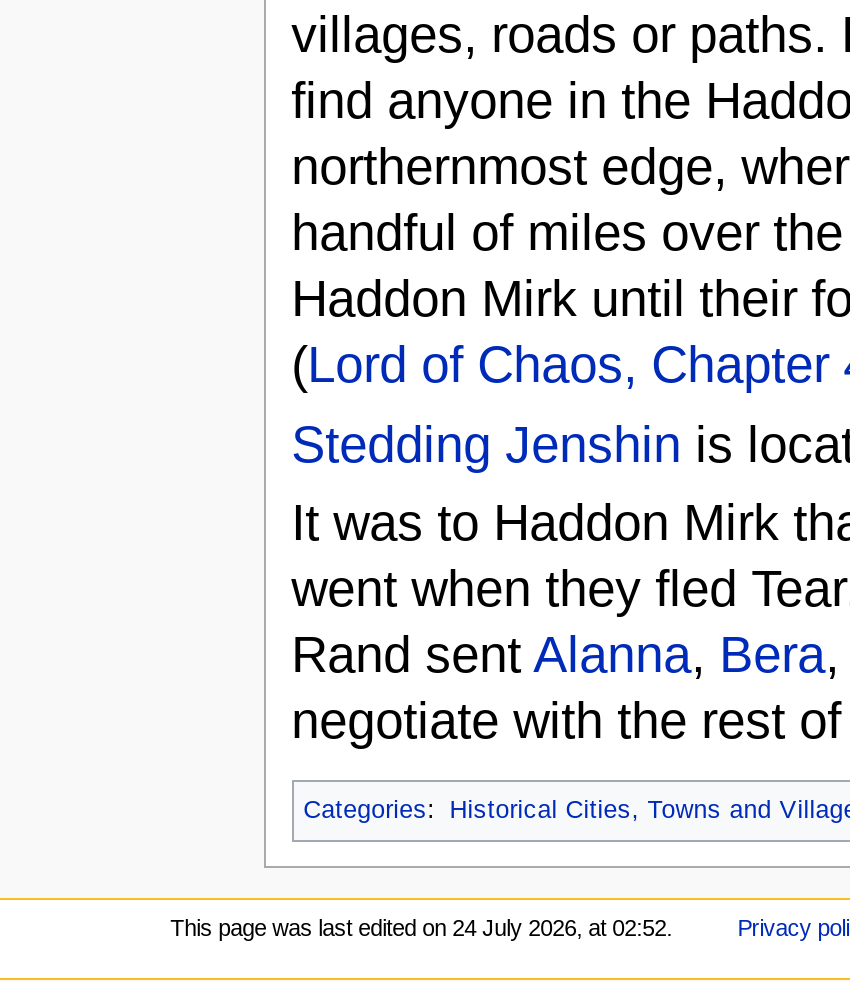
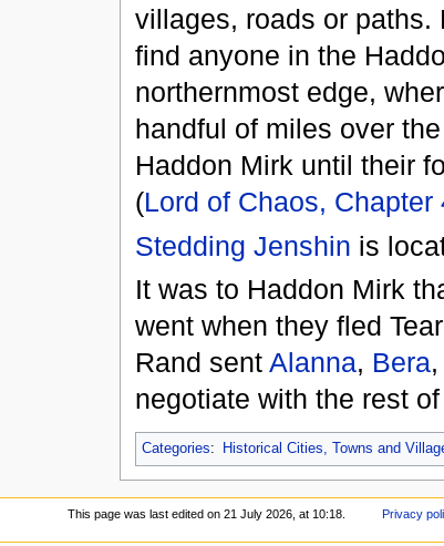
[170,916,672,940] This page was last edited on 24 July 2026, at 02:52. -> [68,507,346,520] This page was last edited on 21 July 2026, at 10:18.

